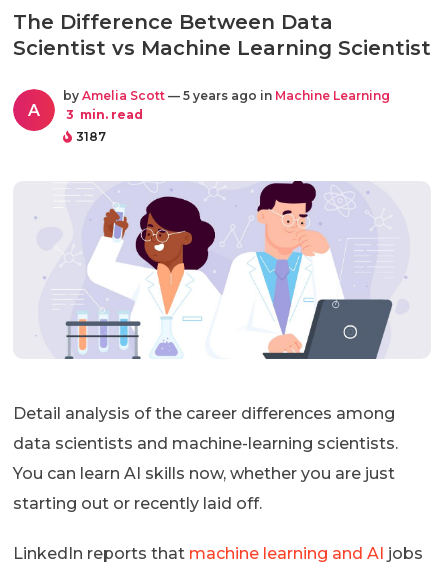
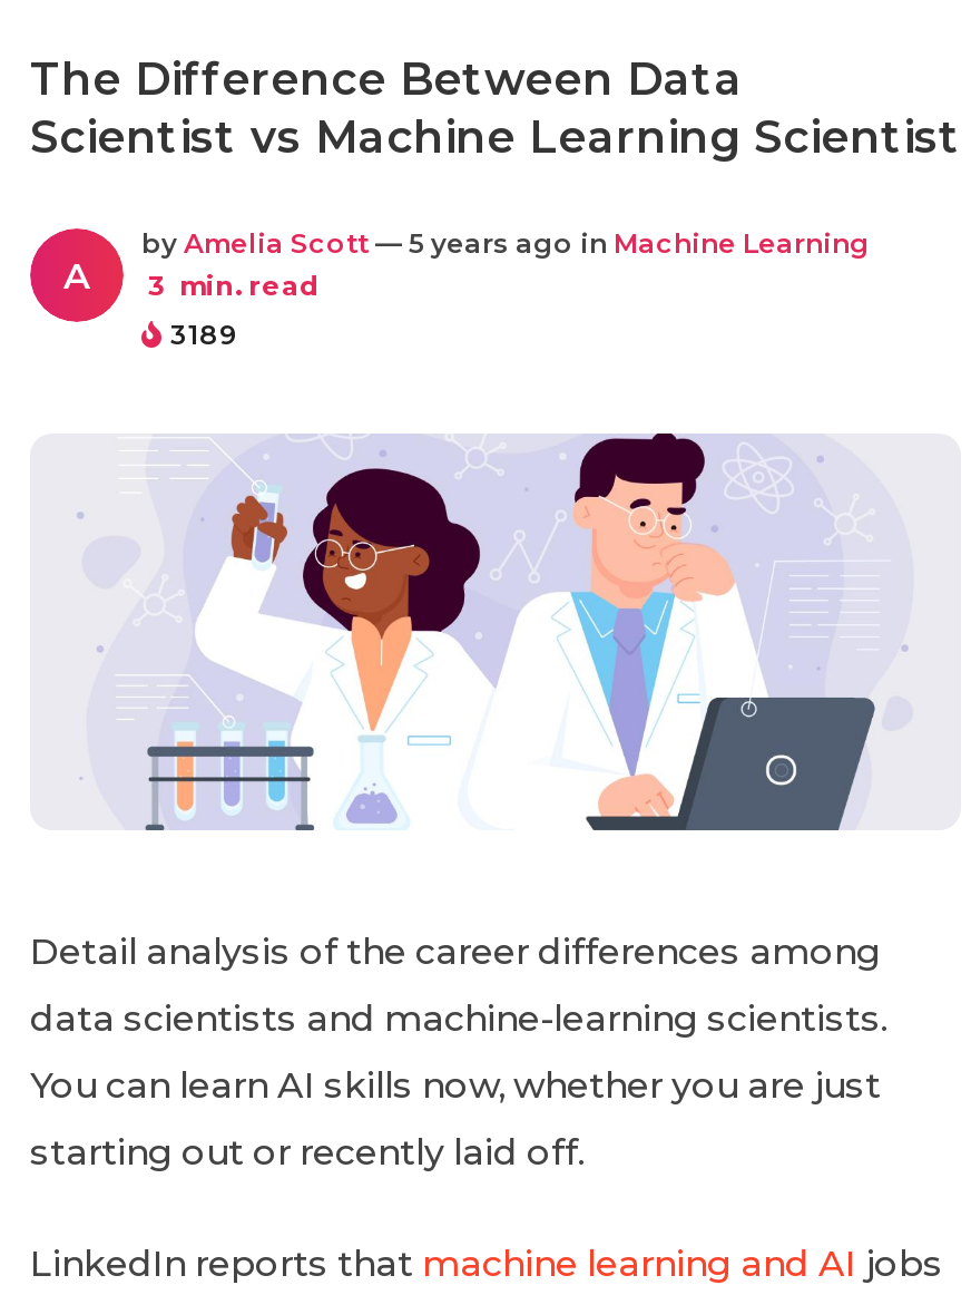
[76,129,106,144] 3187 -> [170,318,237,351] 3189

